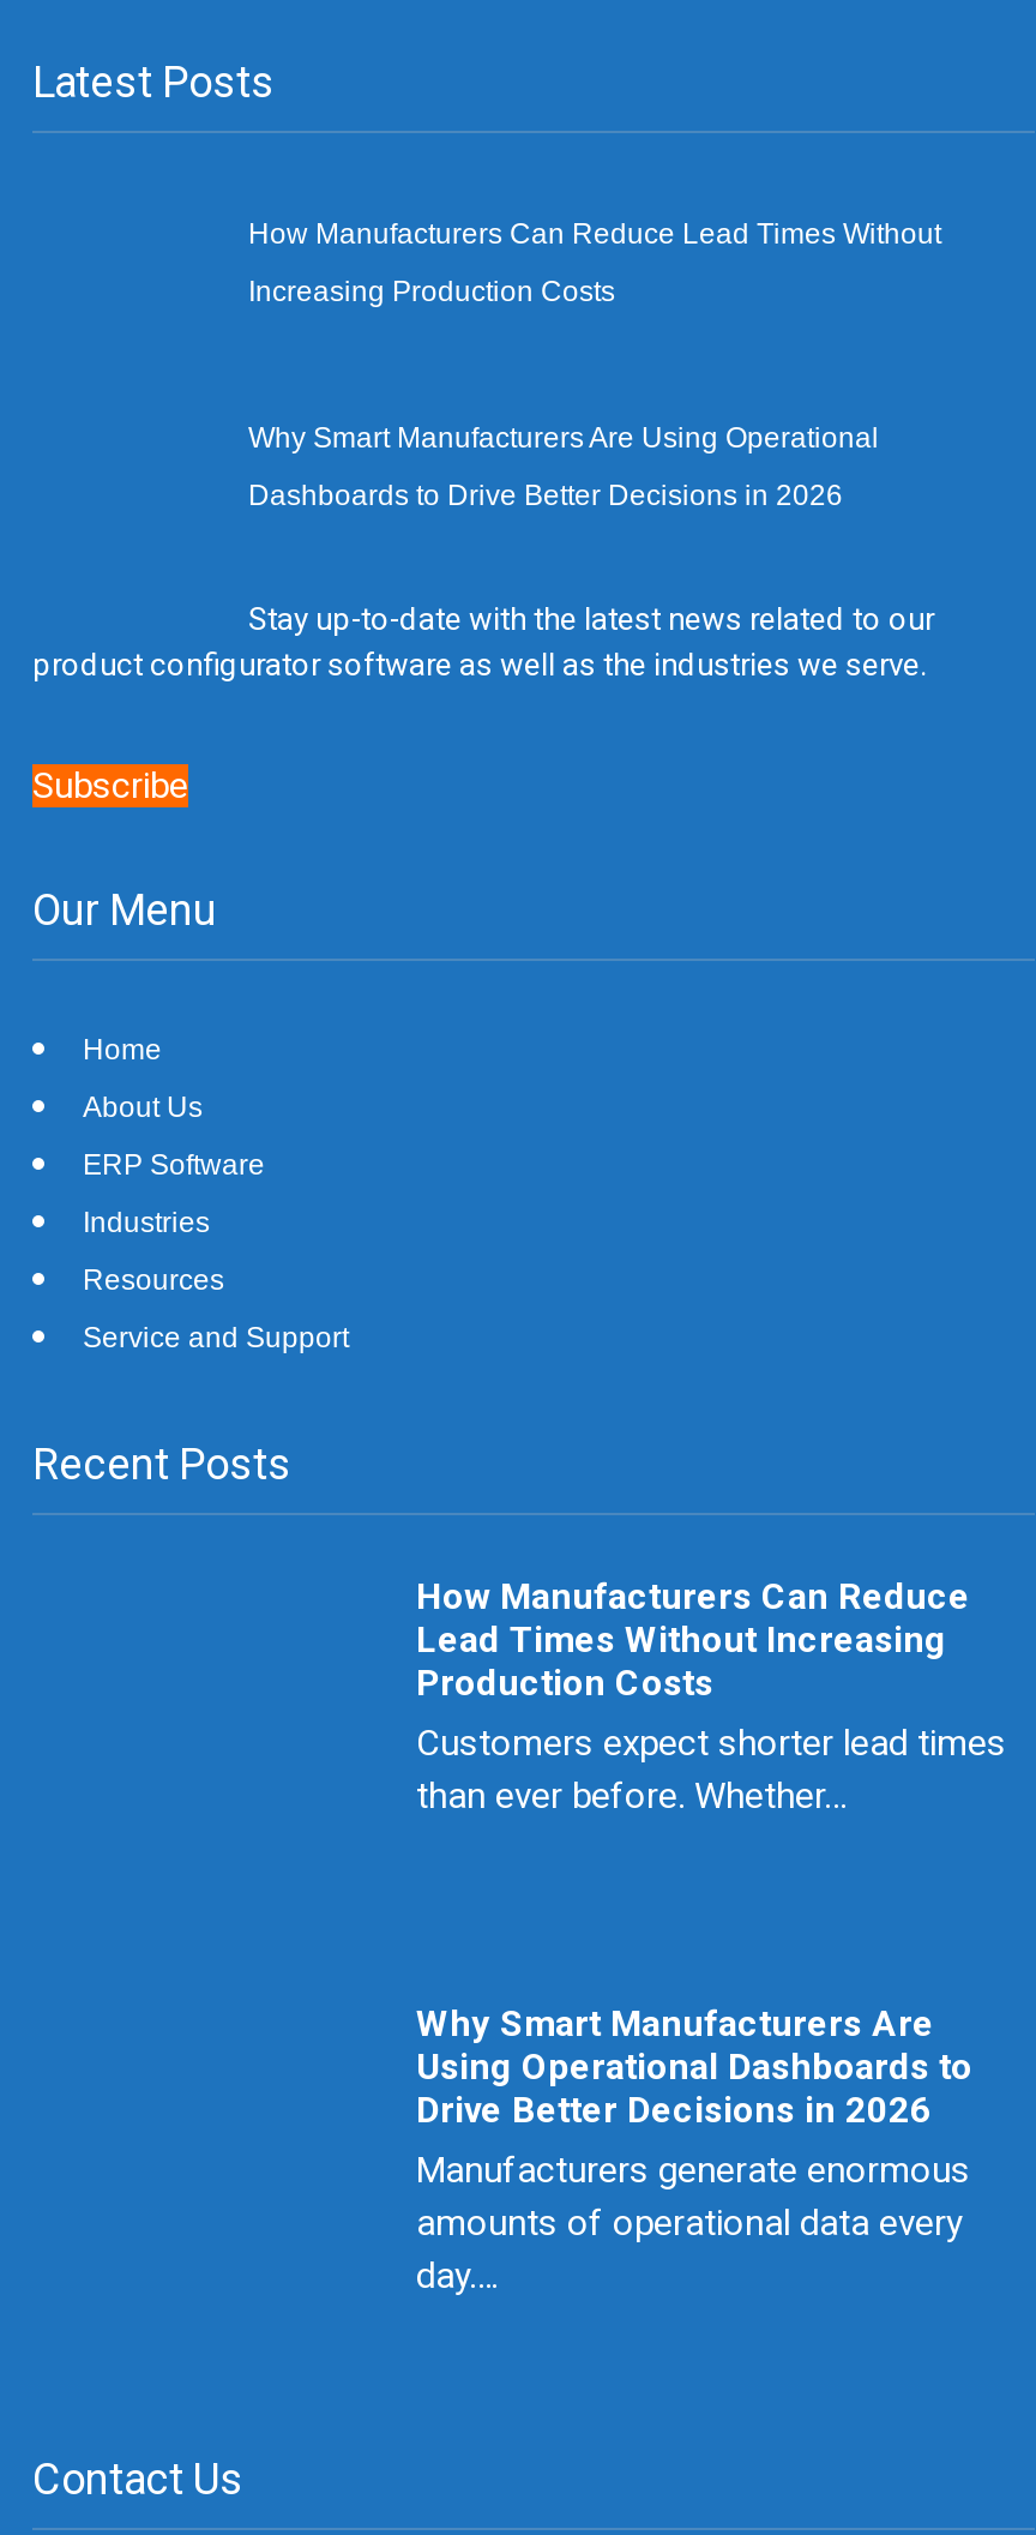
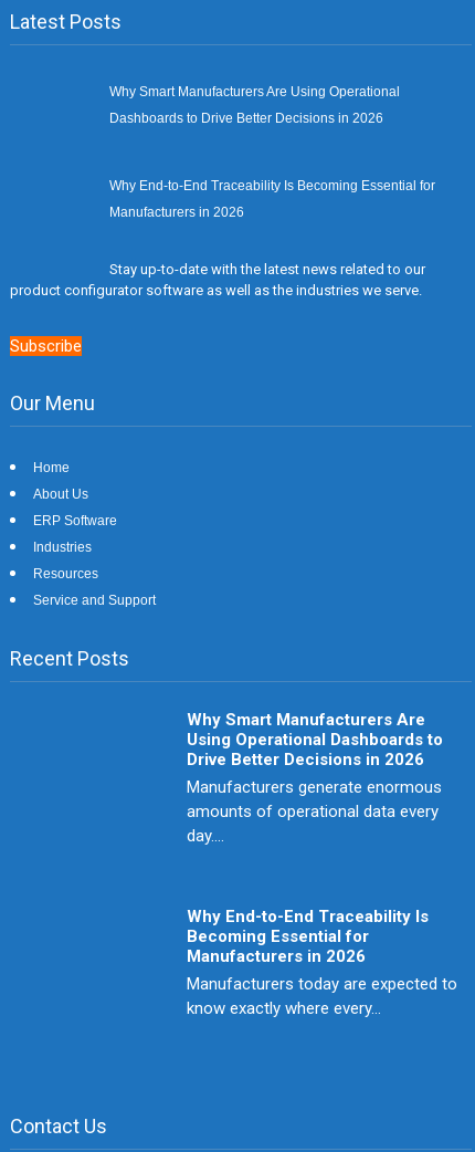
[248,216,941,308] How Manufacturers Can Reduce Lead Times Without | Increasing Production Costs -> none
moved [248,420,879,512] -> [109,84,400,126]: Why Smart Manufacturers Are Using Operational | Dashboards to Drive Better Decisions in 2026
none -> [109,178,435,220] Why End-to-End Traceability Is Becoming Essential for | Manufacturers in 2026
[416,1575,1006,1817] How Manufacturers Can Reduce | Lead Times Without Increasing | Production Costs | Customers expect shorter lead times | than ever before. Whether… -> none
moved [416,2002,972,2297] -> [187,709,443,845]: Why Smart Manufacturers Are | Using Operational Dashboards to | Drive Better Decisions in 2026 | Manufacturers generate enormous | amounts of operational data every | day….
none -> [187,906,457,1018] Why End-to-End Traceability Is | Becoming Essential for | Manufacturers in 2026 | Manufacturers today are expected to | know exactly where every…

